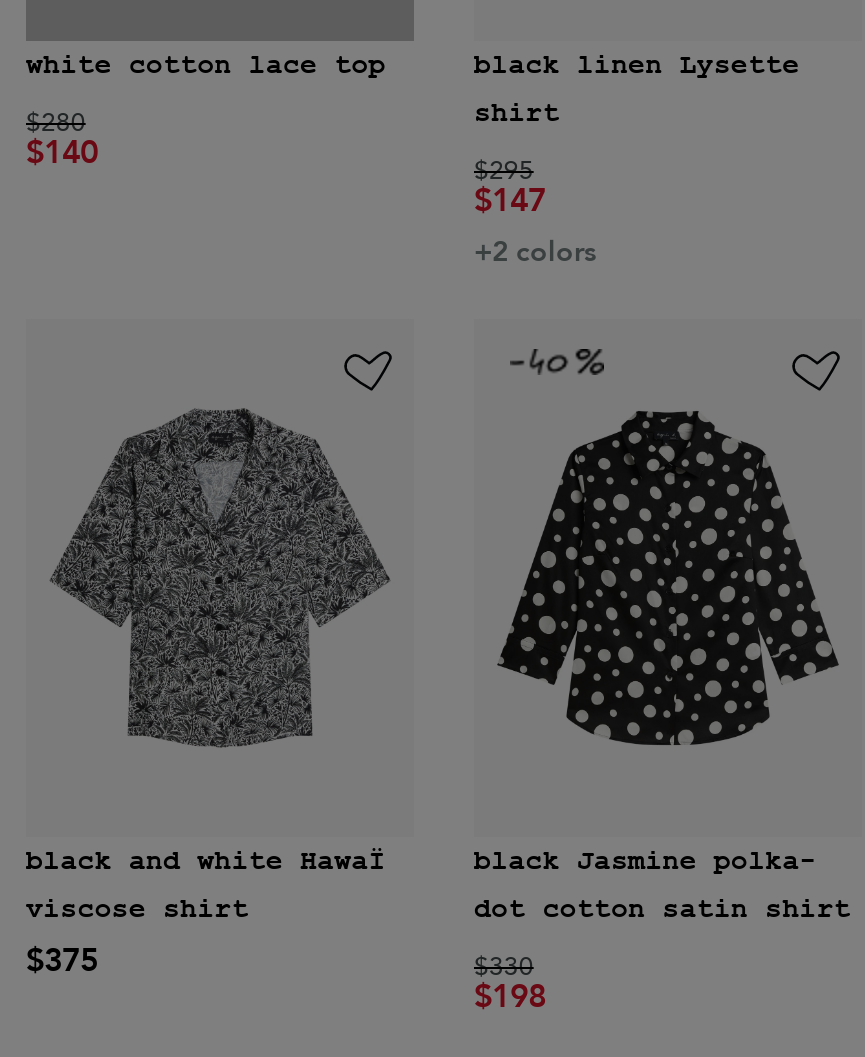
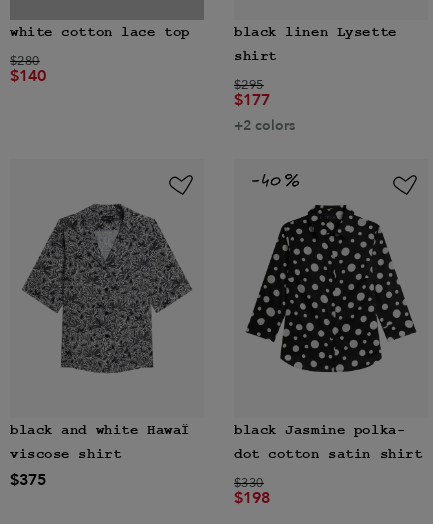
[474,180,546,224] $147 -> [234,89,270,111] $177

